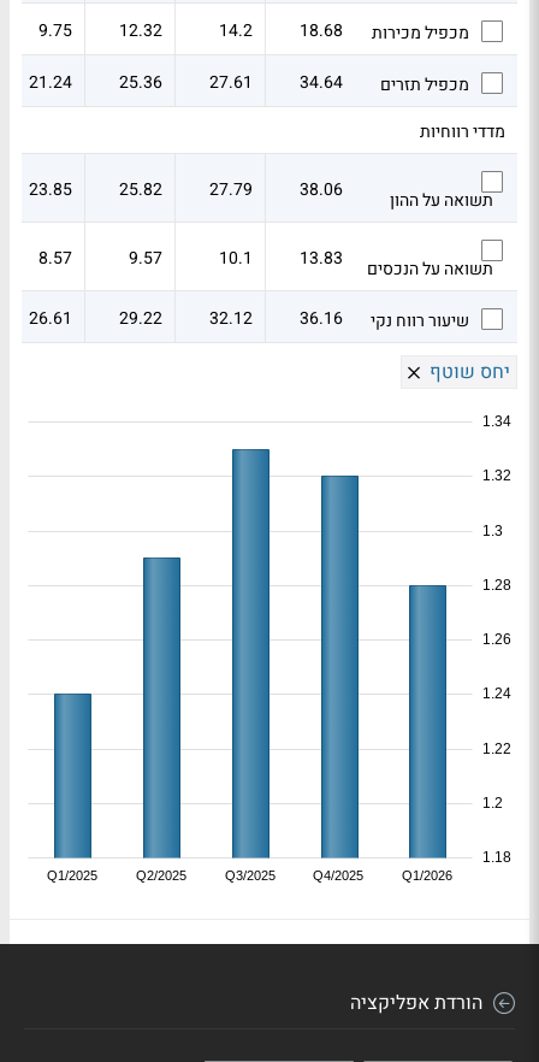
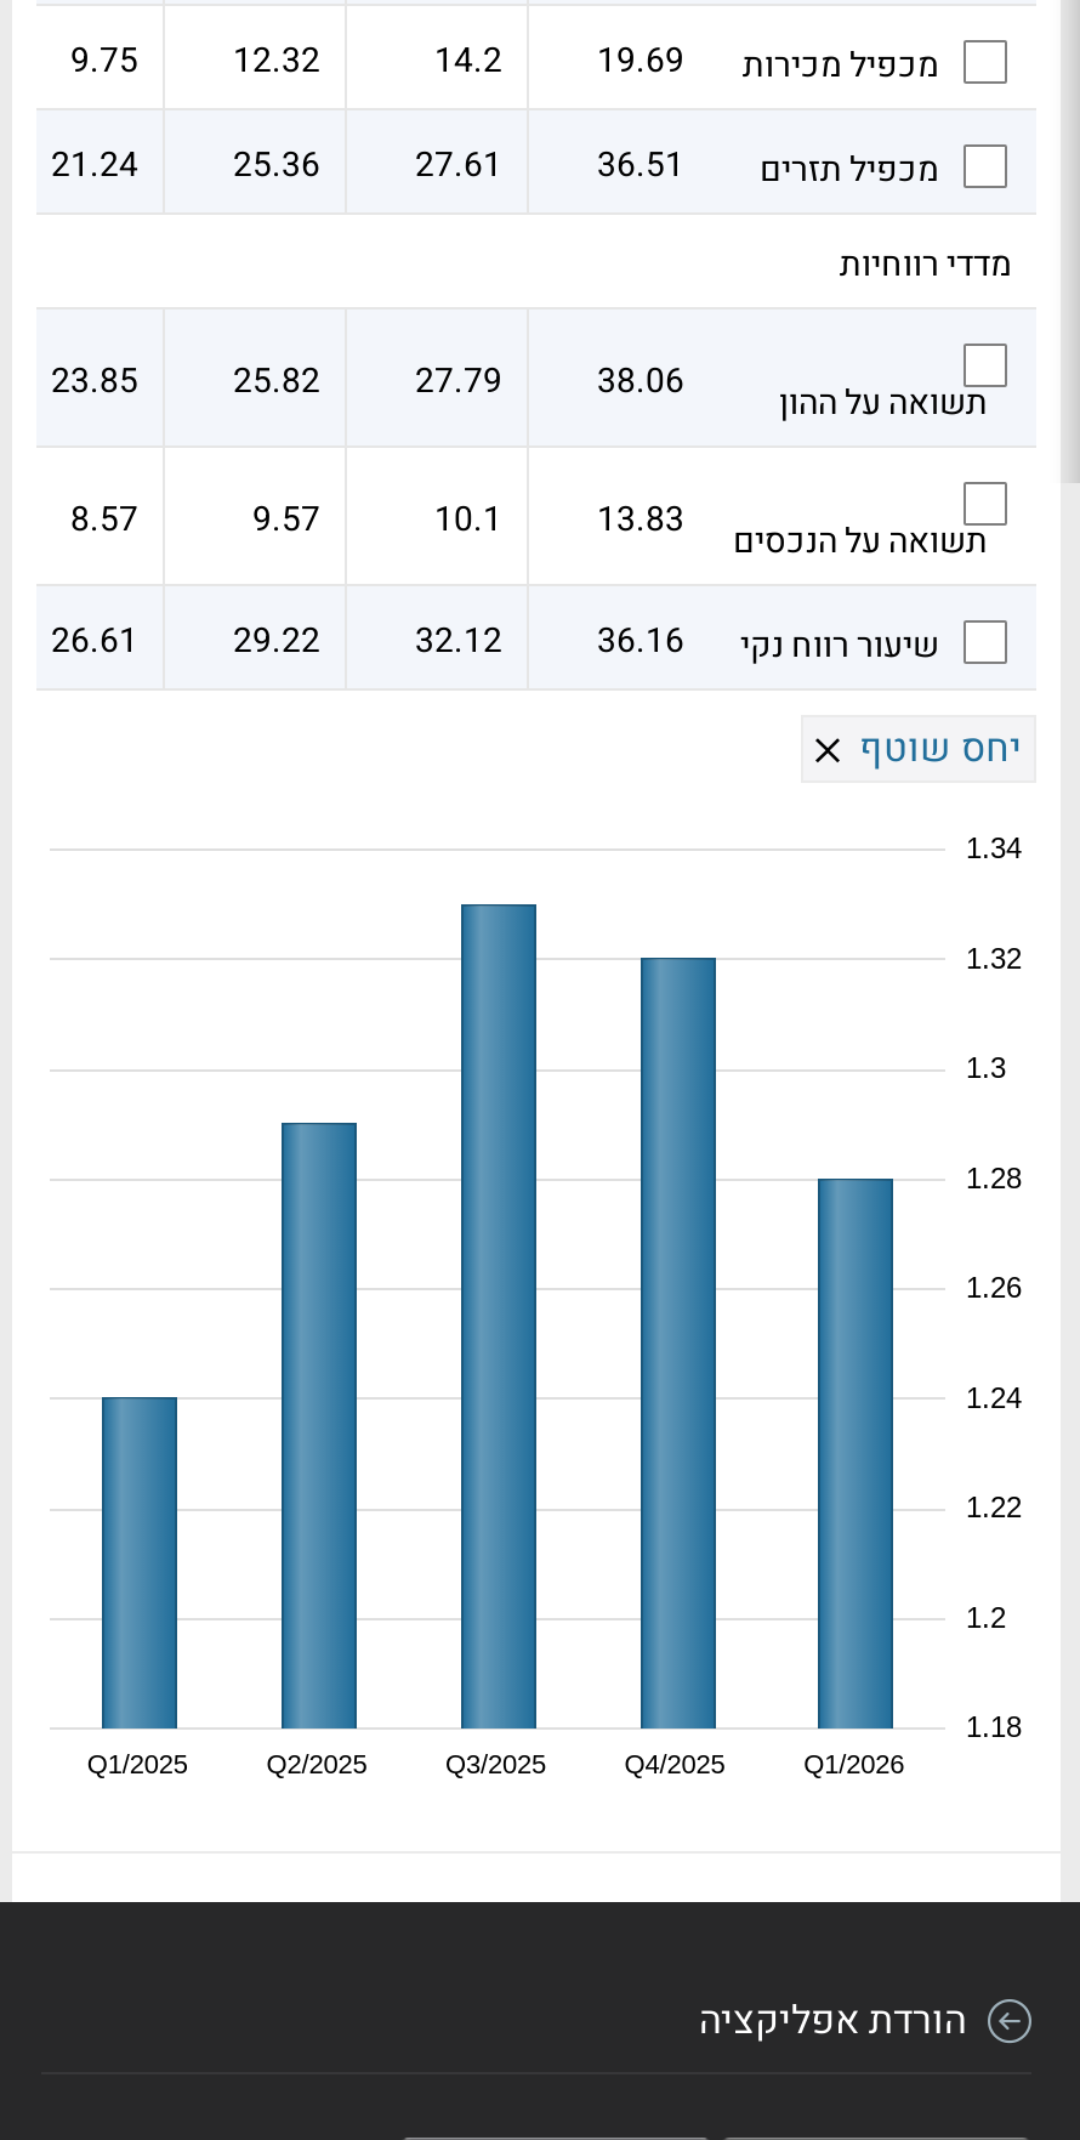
[219,18,469,46] מכפיל מכירות 18.68 14.2 -> [434,36,939,92] מכפיל מכירות 19.69 14.2
[29,70,469,98] מכפיל תזרים 34.64 27.61 25.36 21.24 -> [51,140,939,196] מכפיל תזרים 36.51 27.61 25.36 21.24

